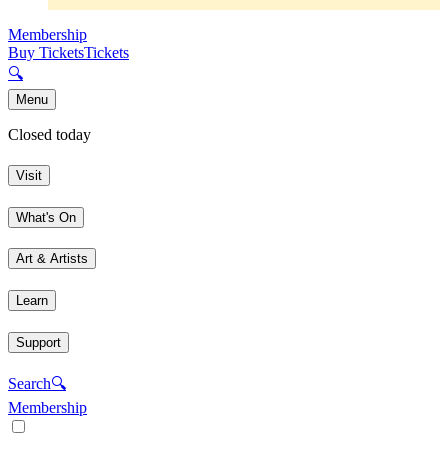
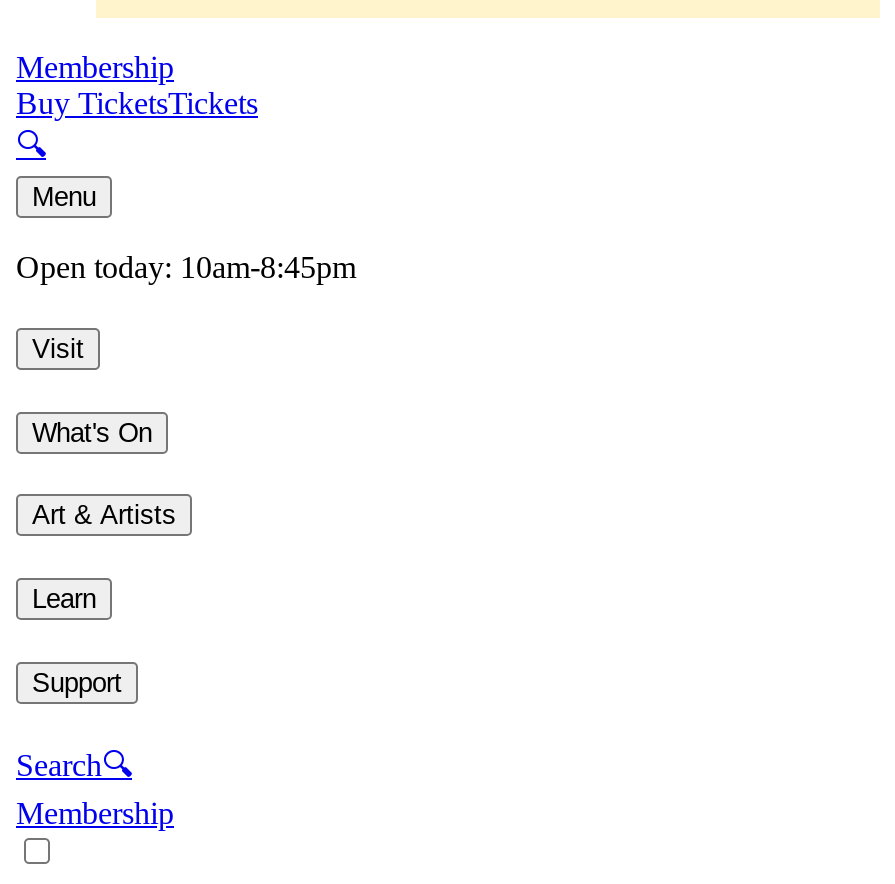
[8,126,91,143] Closed today -> [16,251,356,285] Open today: 10am-8:45pm

